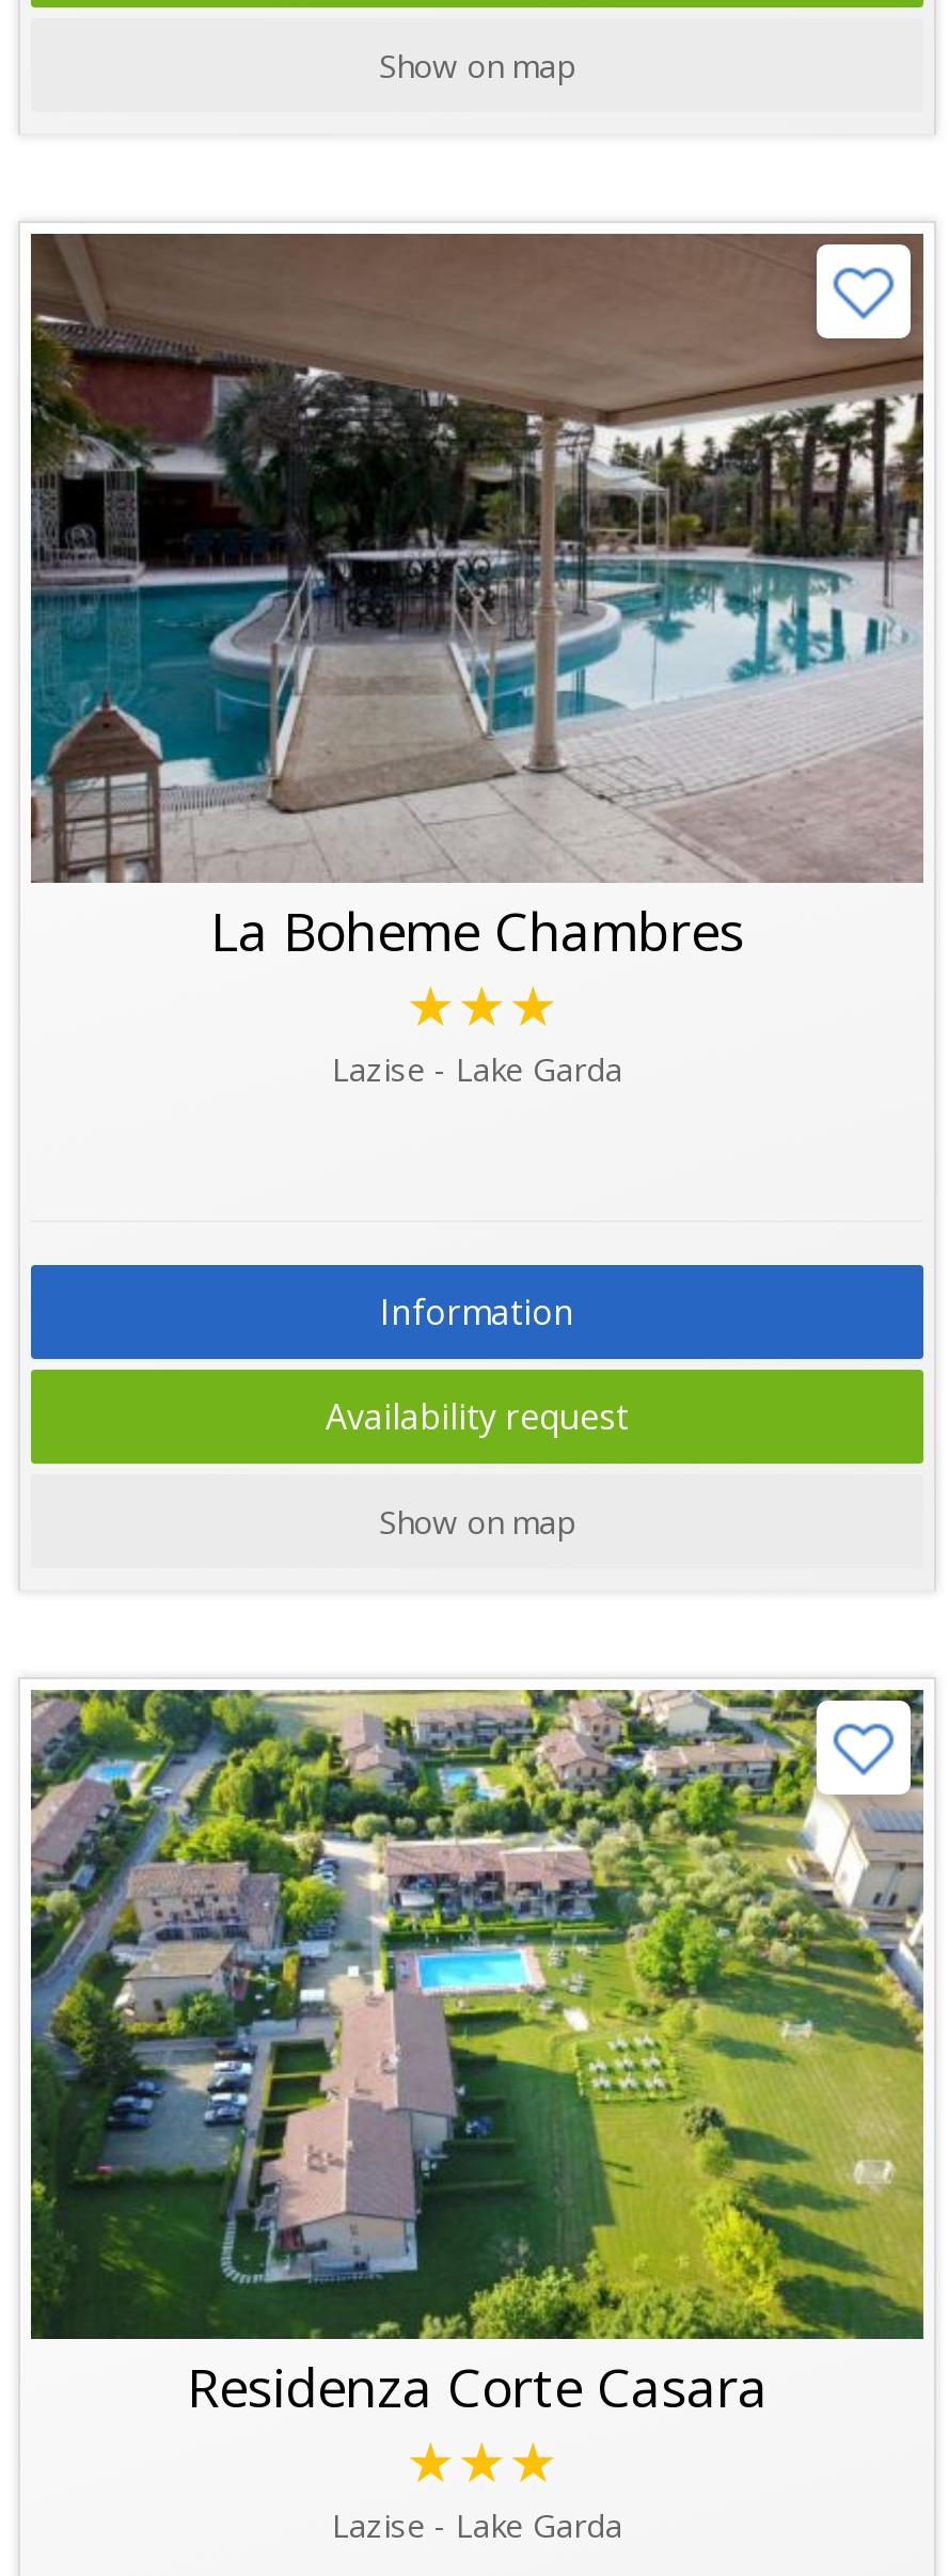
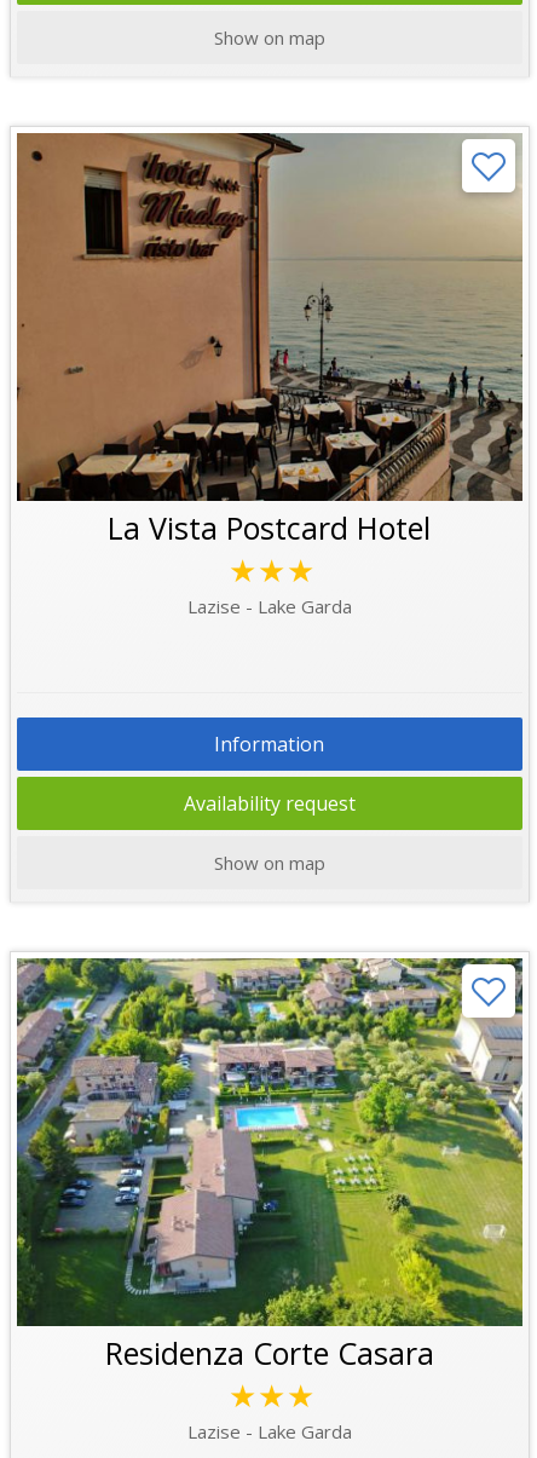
[29,234,923,966] [image] | La Boheme Chambres -> [16,133,522,548] [image] | La Vista Postcard Hotel

